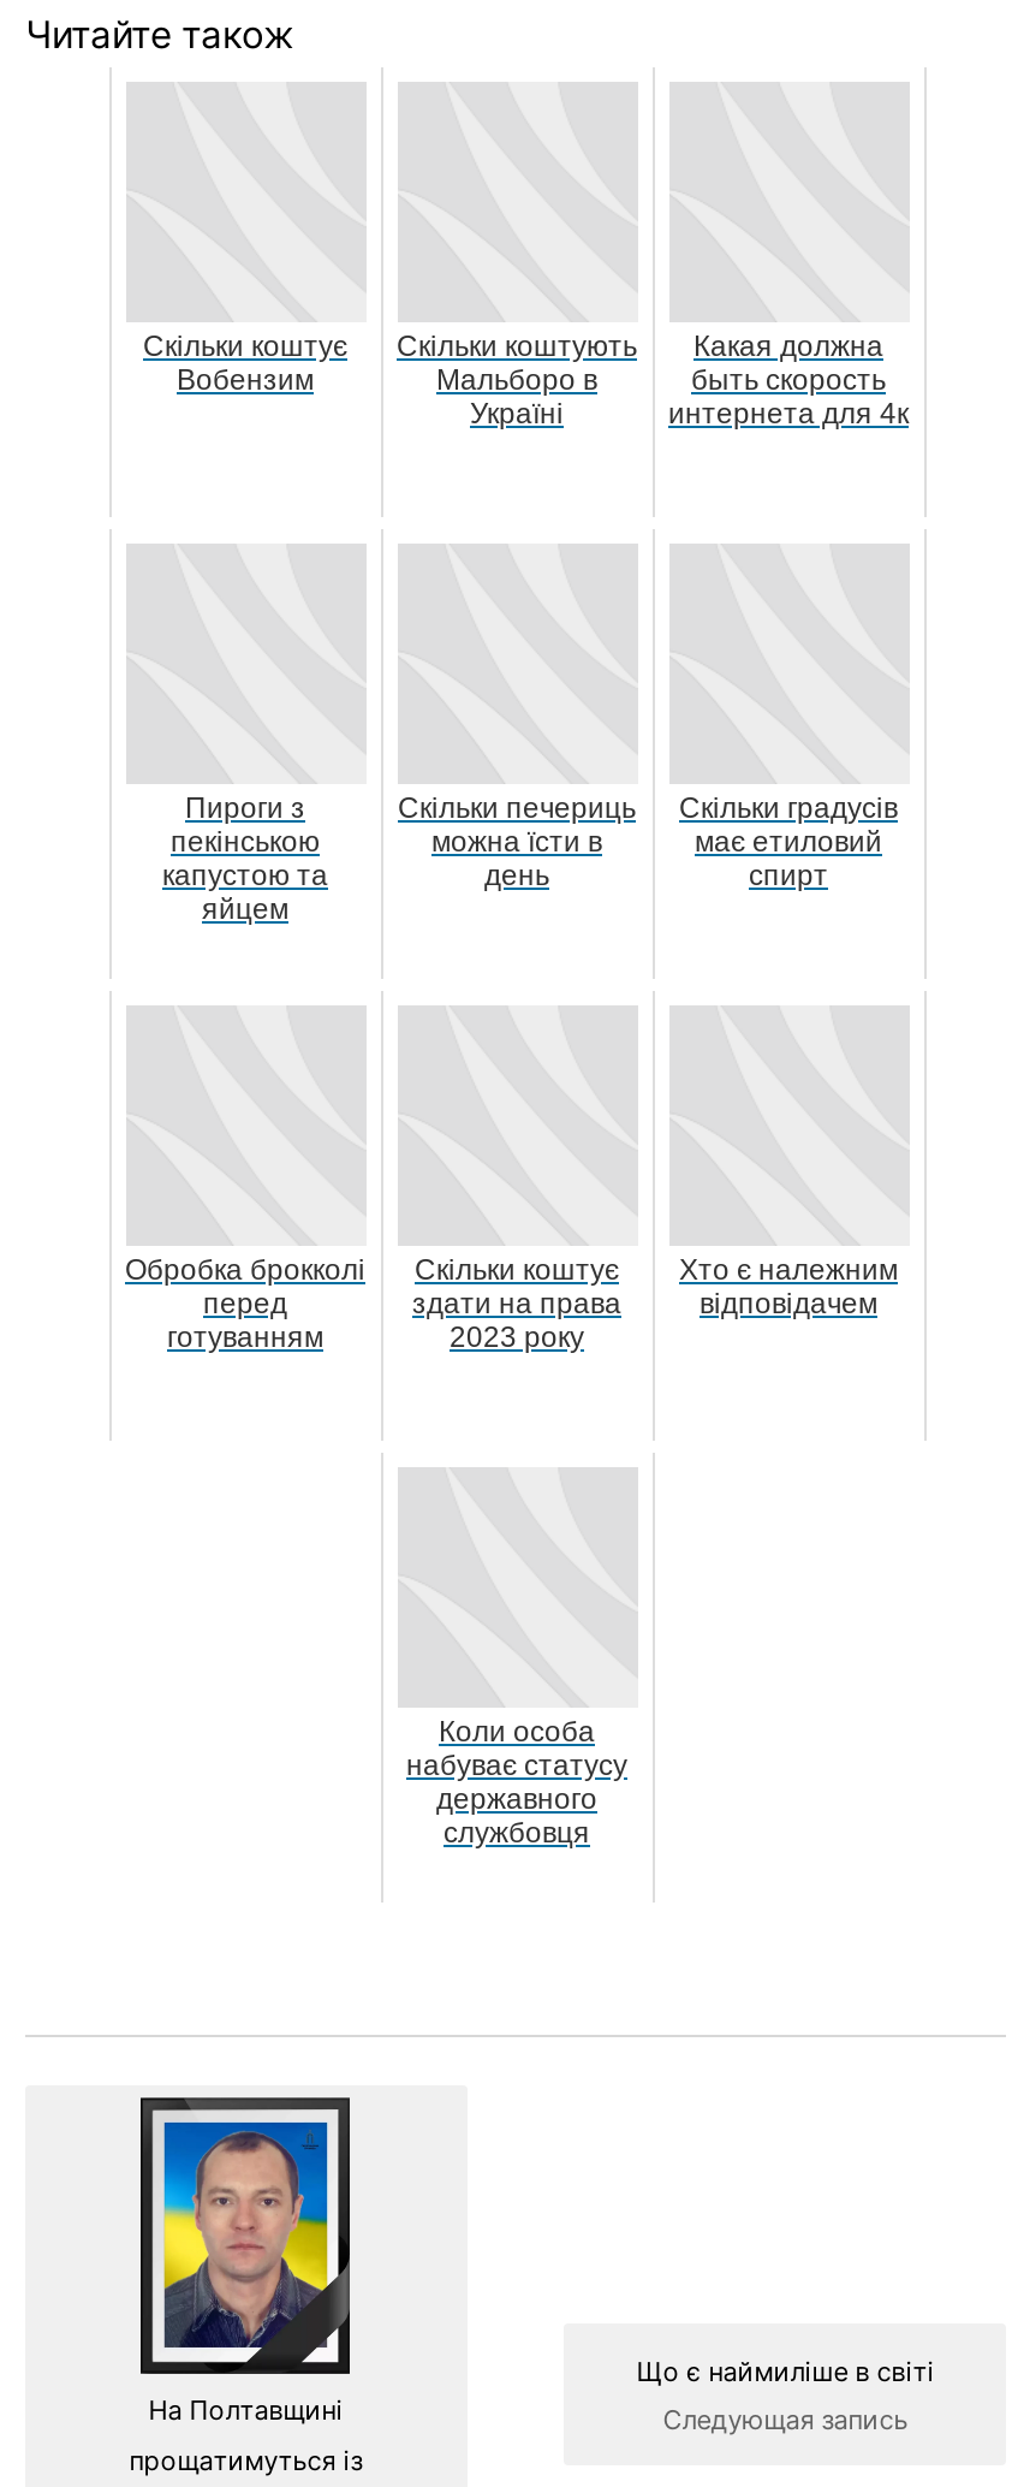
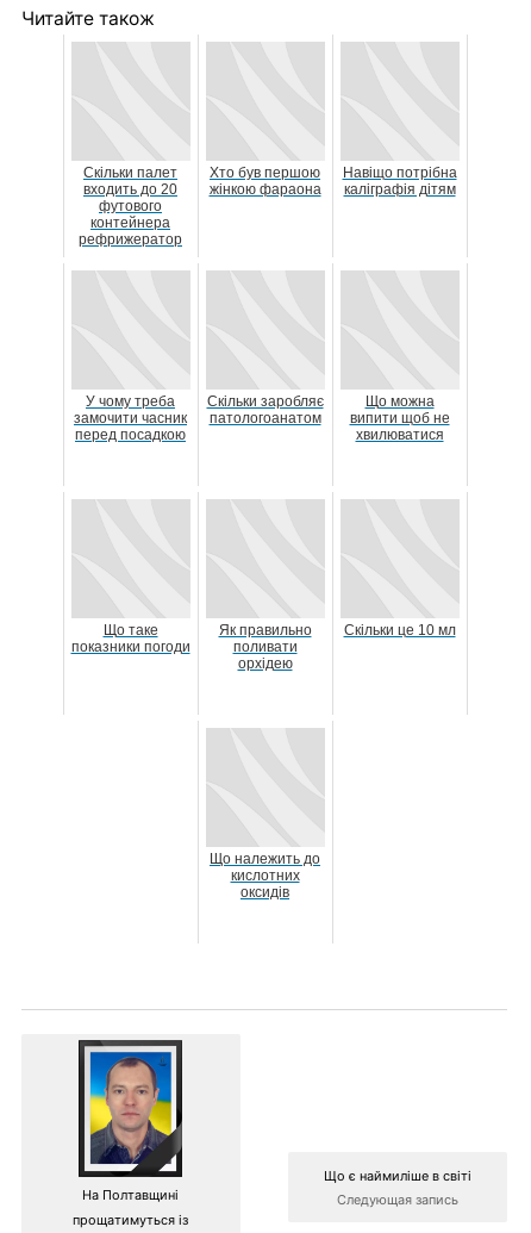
[143,329,347,396] Скільки коштує | Вобензим -> [79,164,182,247] Скільки палет | входить до 20 | футового | контейнера | рефрижератор
[397,329,637,430] Скільки коштують | Мальборо в | Україні -> [209,164,321,197] Хто був першою | жінкою фараона
[668,329,909,430] Какая должна | быть скорость | интернета для 4к -> [342,164,457,197] Навіщо потрібна | каліграфія дітям
[162,791,328,925] Пироги з | пекінською | капустою та | яйцем -> [74,393,187,443] У чому треба | замочити часник | перед посадкою
[398,791,636,892] Скільки печериць | можна їсти в | день -> [207,393,323,426] Скільки заробляє | патологоанатом
[679,791,898,892] Скільки градусів | має етиловий | спирт -> [349,393,449,443] Що можна | випити щоб не | хвилюватися
[125,1252,365,1353] Обробка брокколі | перед | готуванням -> [71,622,190,655] Що таке | показники погоди
[412,1252,621,1353] Скільки коштує | здати на права | 2023 року -> [218,622,311,672] Як правильно | поливати | орхідею
[679,1252,898,1320] Хто є належним | відповідачем -> [343,622,455,638] Скільки це 10 мл
[406,1714,627,1849] Коли особа | набуває статусу | державного | службовця -> [210,850,320,900] Що належить до | кислотних | оксидів

